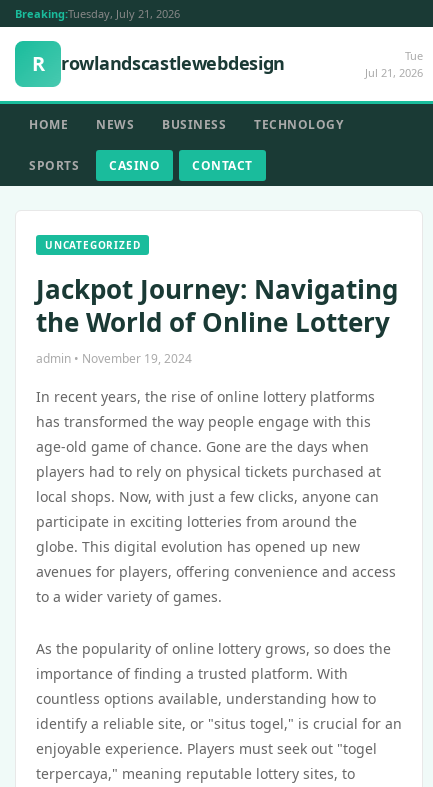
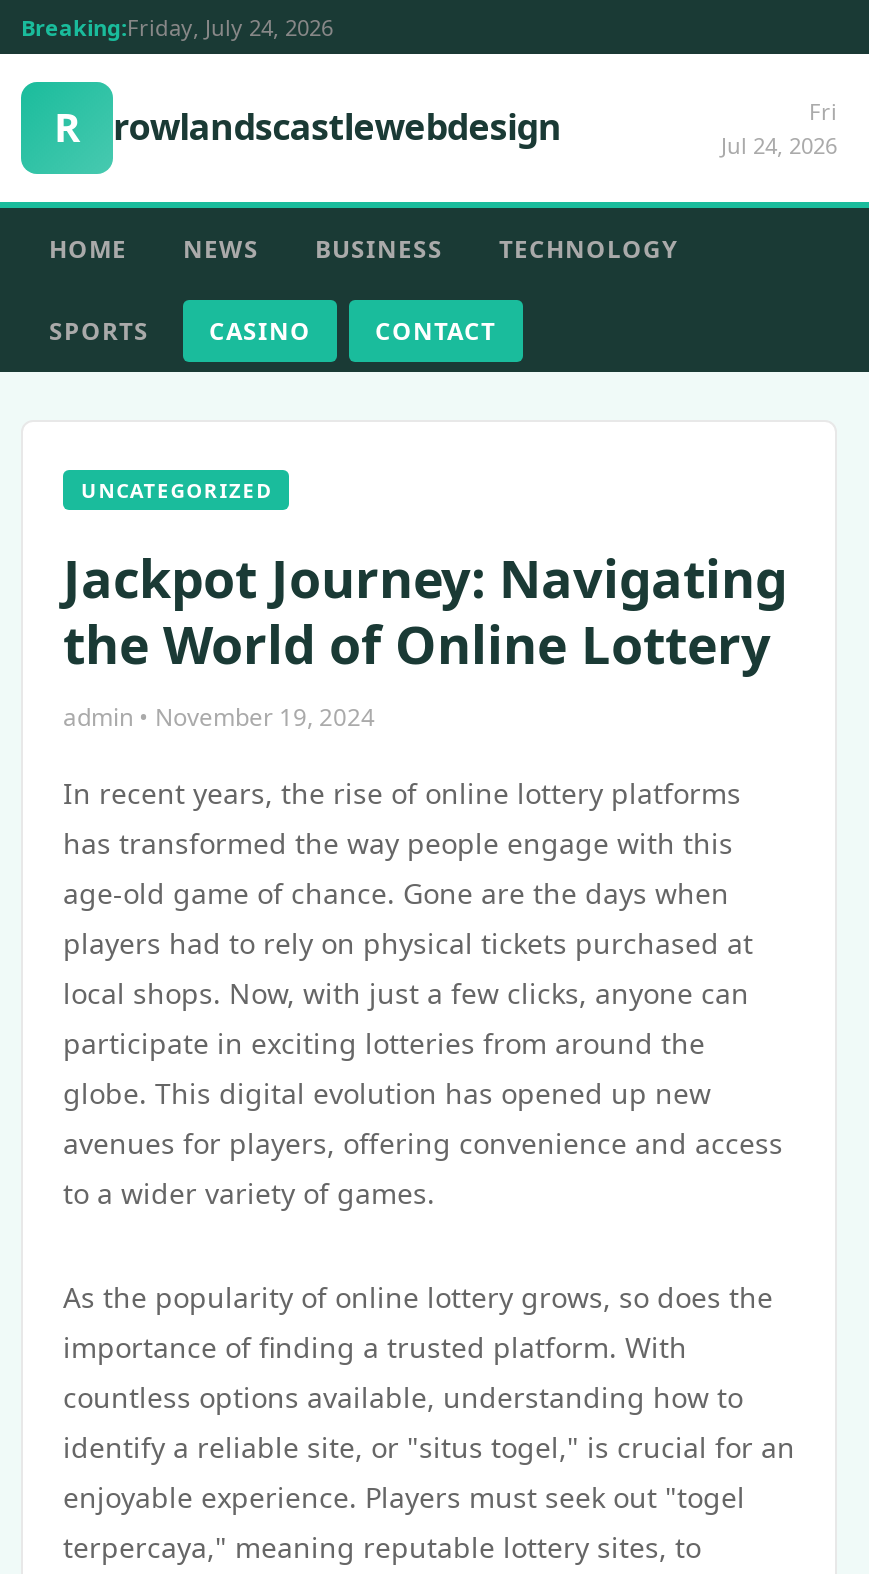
[15,6,180,21] Breaking:Tuesday, July 21, 2026 -> [21,12,333,42] Breaking:Friday, July 24, 2026
[365,48,423,80] Tue | Jul 21, 2026 -> [721,96,837,160] Fri | Jul 24, 2026

